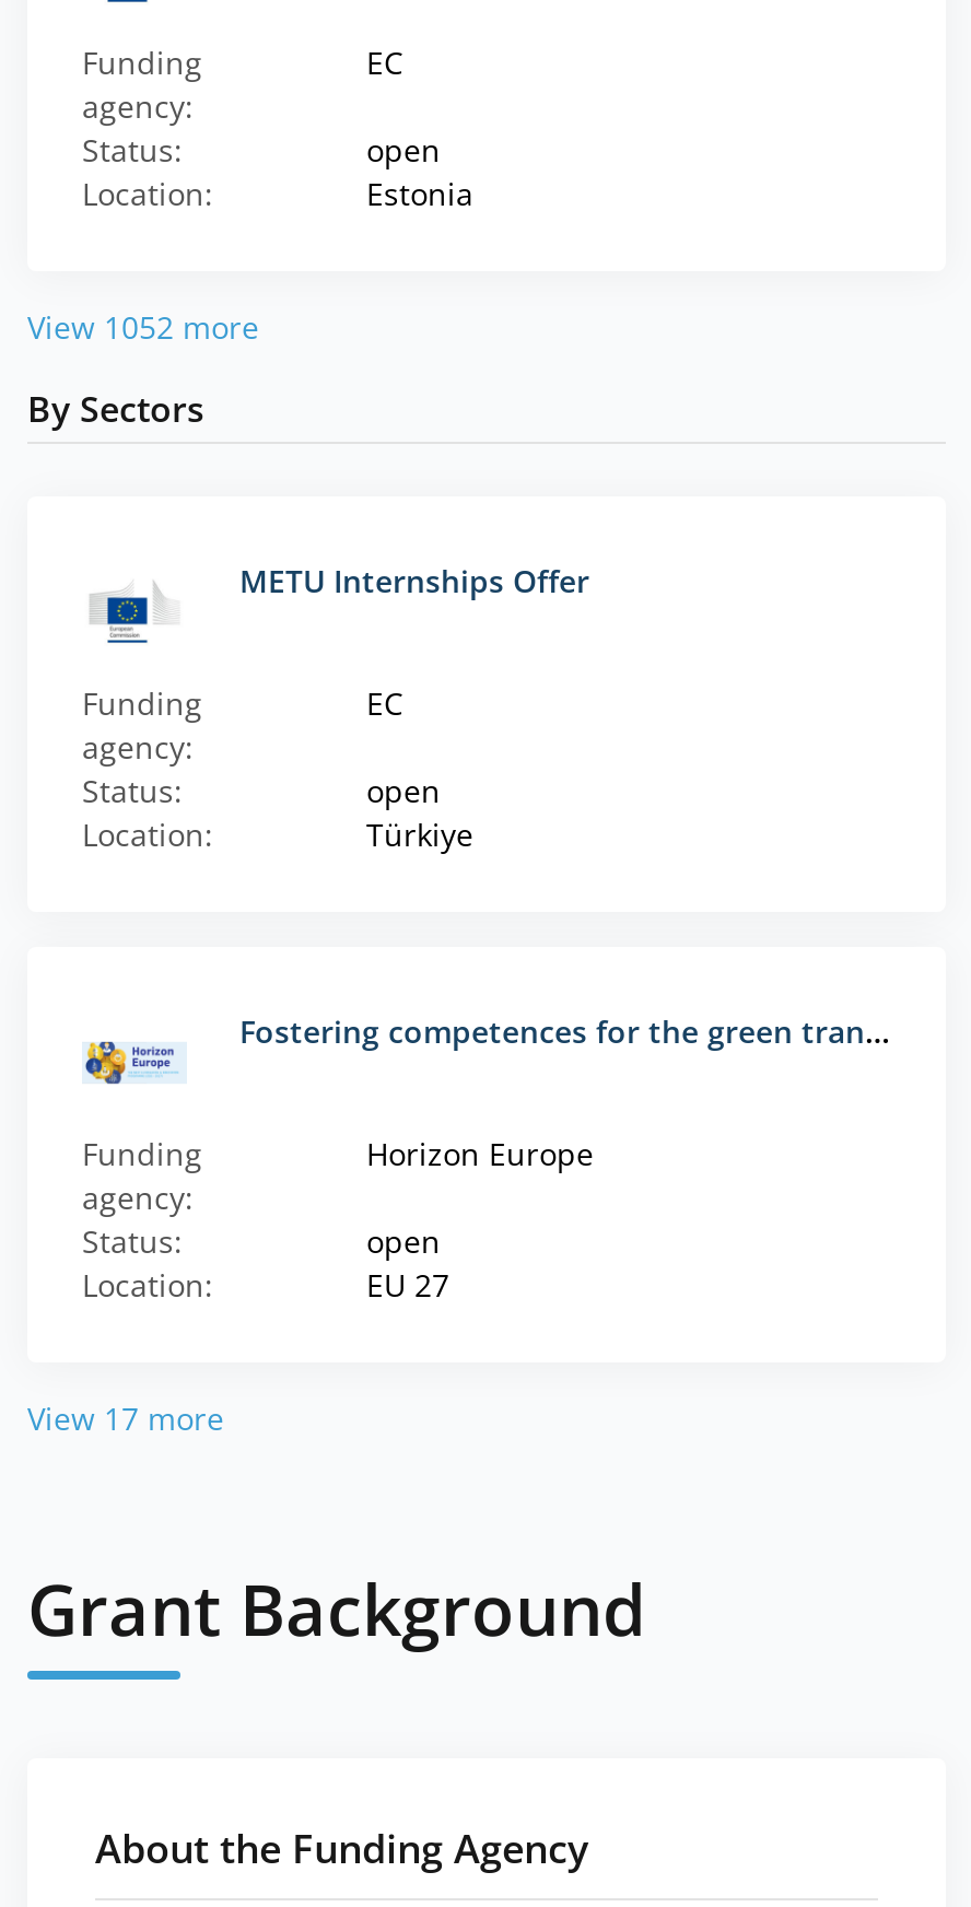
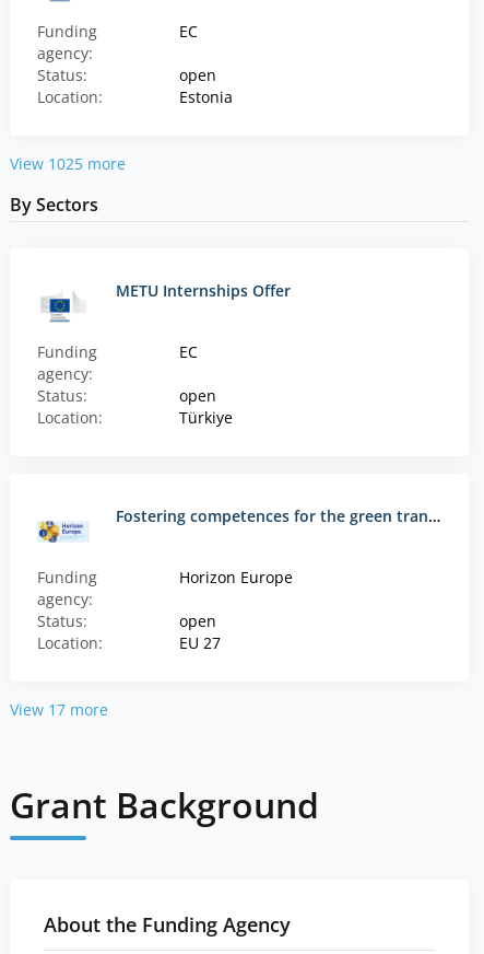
[27,306,259,348] View 1052 more -> [10,153,126,174] View 1025 more

